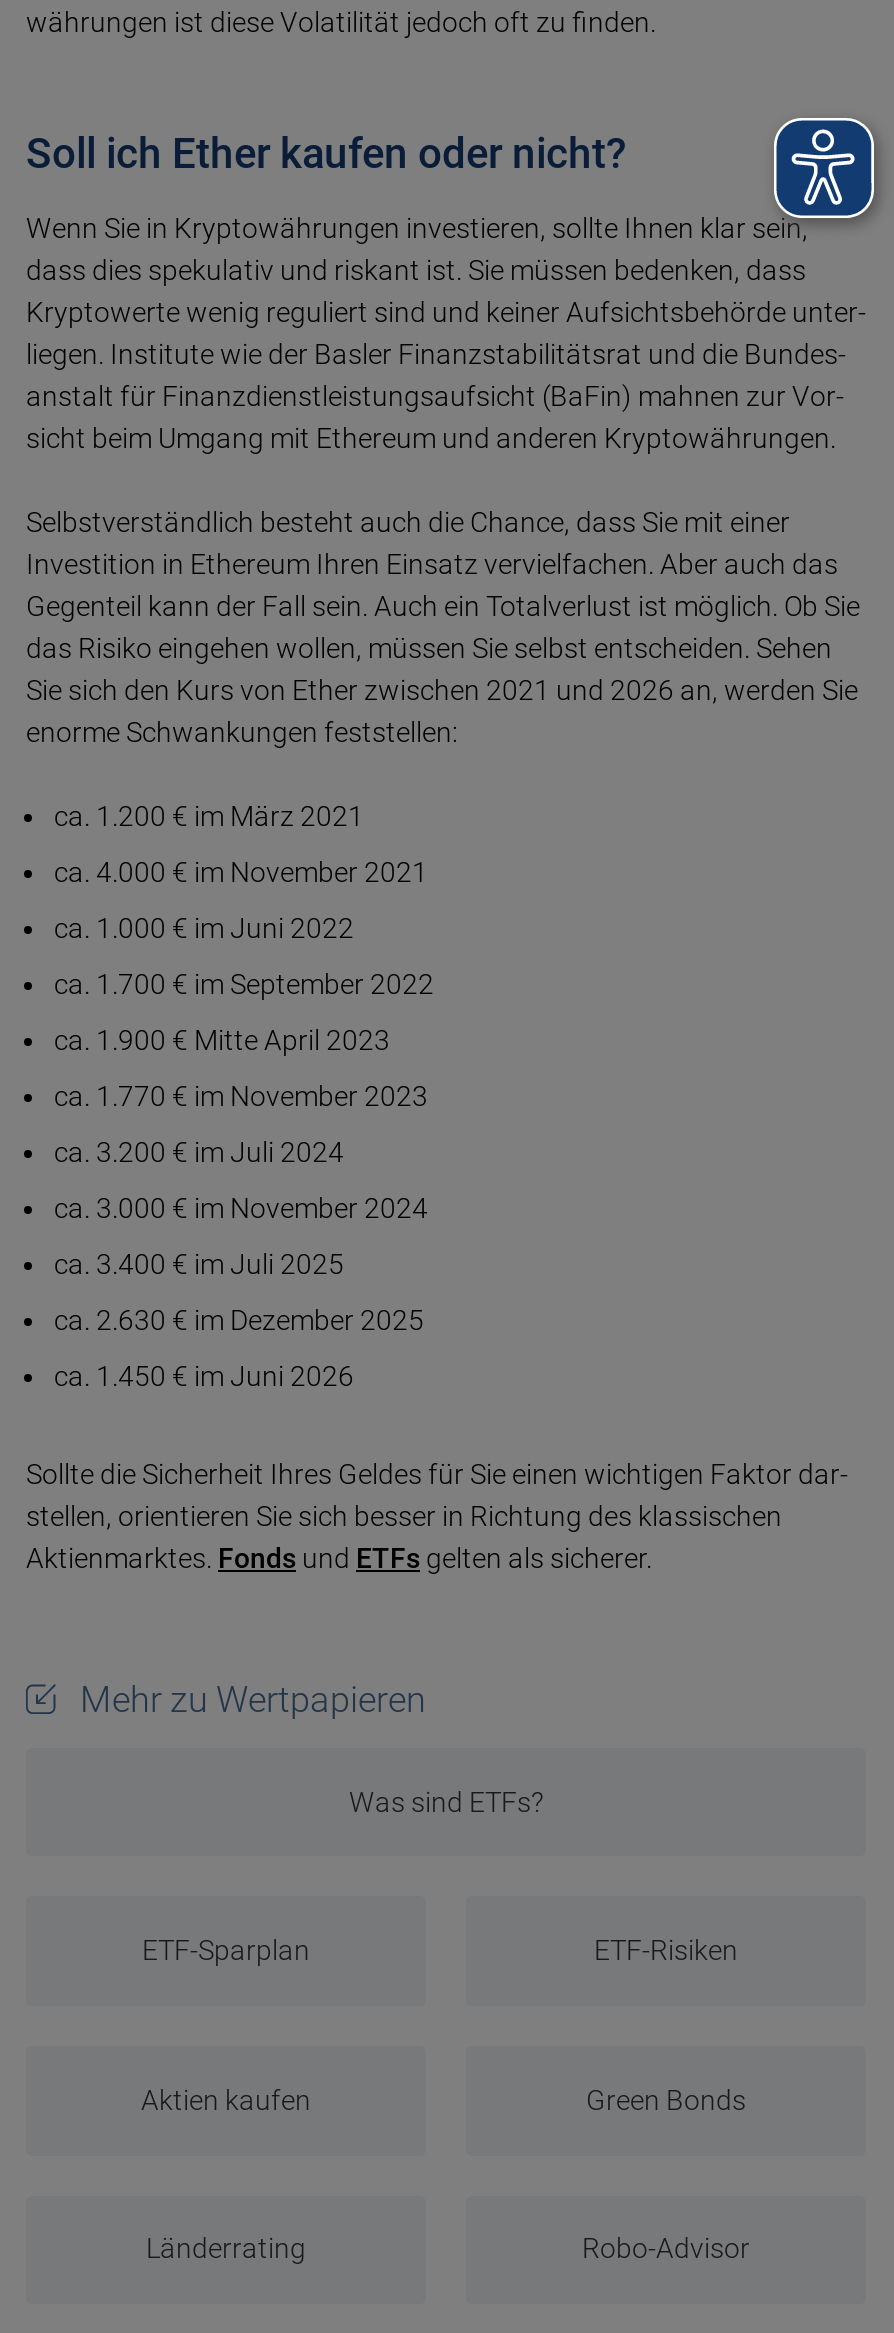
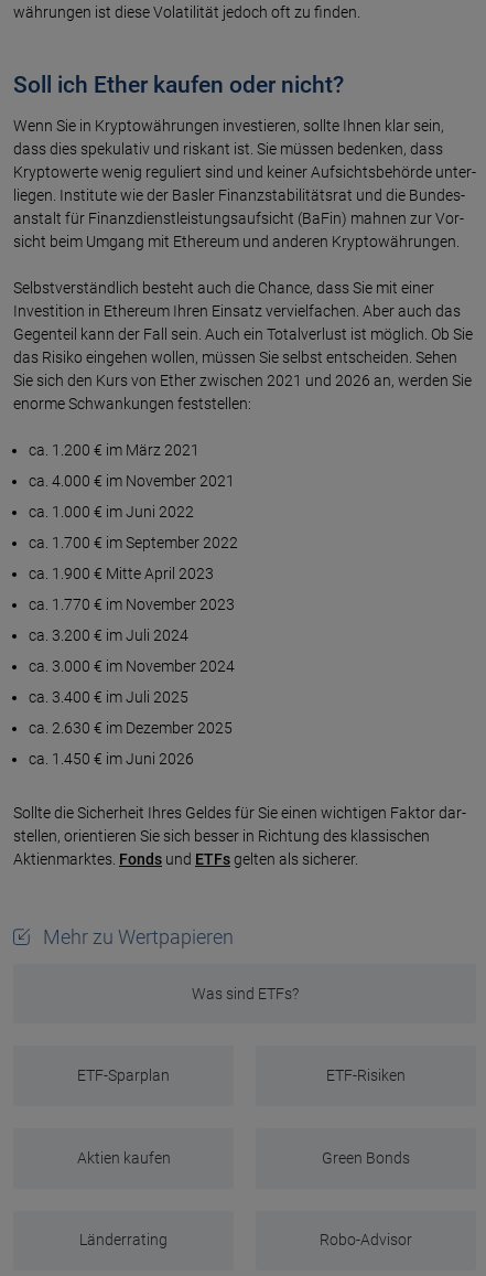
[772,116,884,230] [image] -> none

